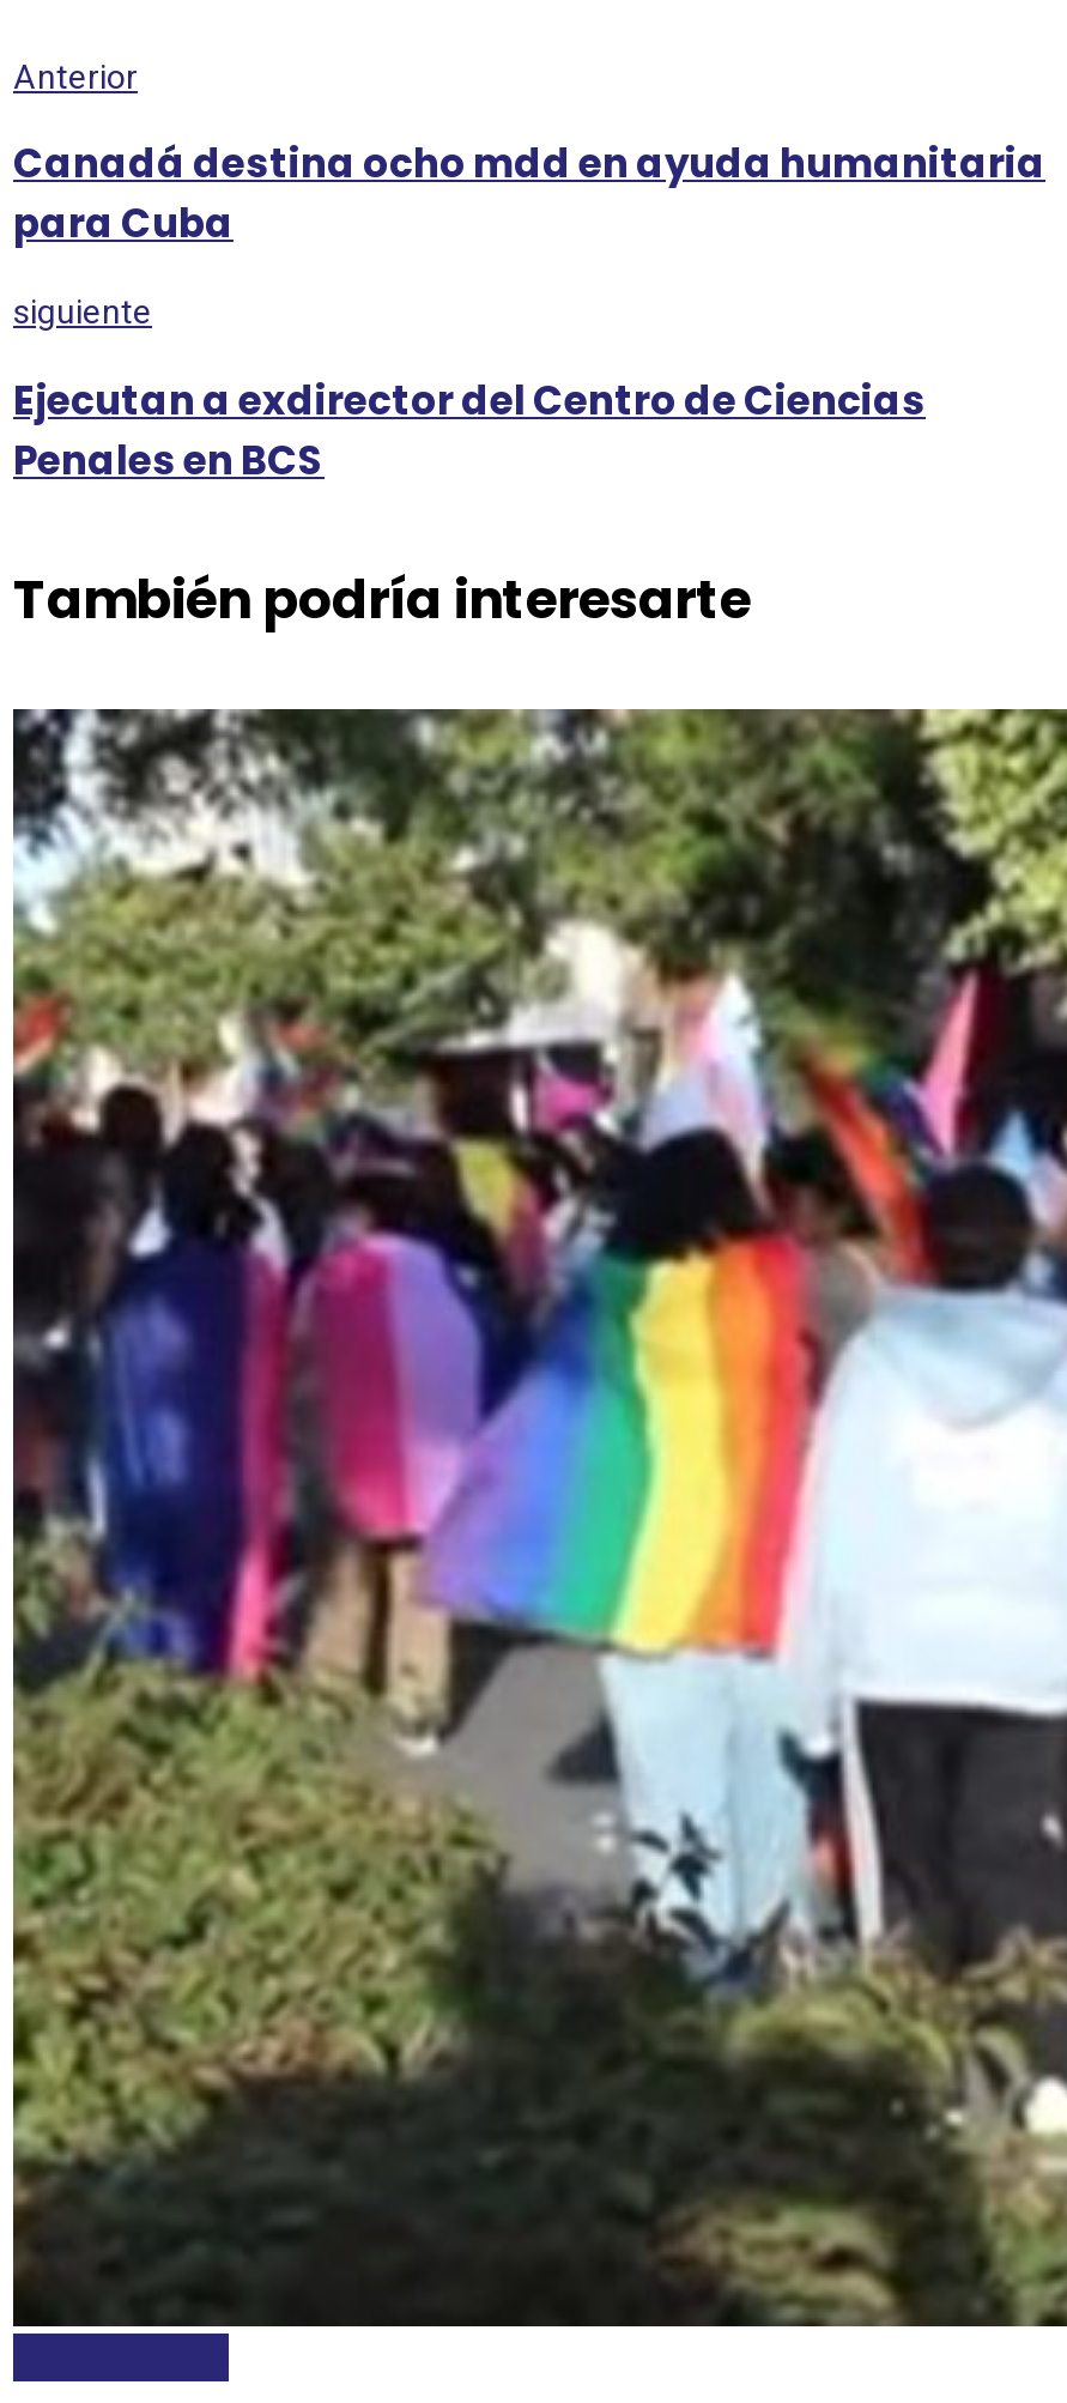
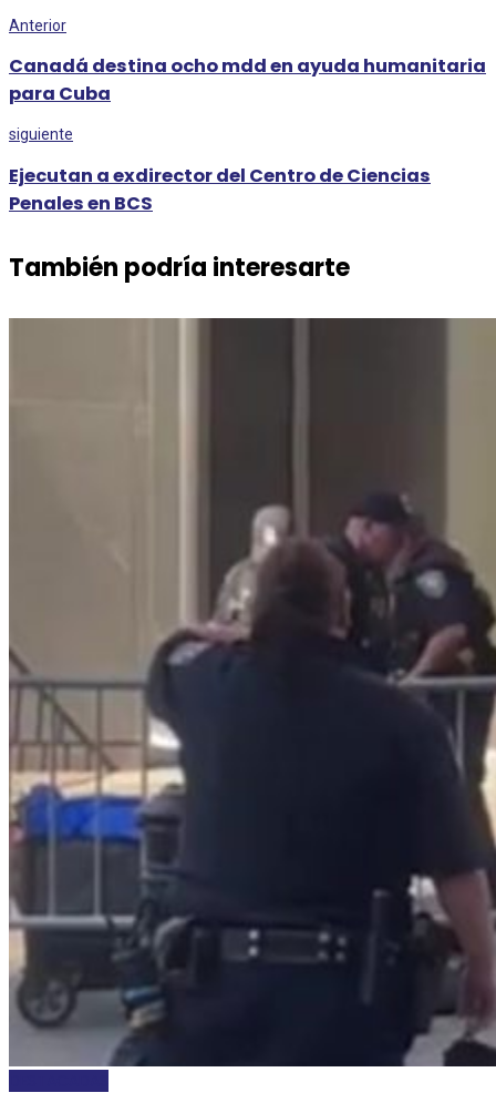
[11,707,1060,2329] [image] -> [8,317,493,1068] [image]

